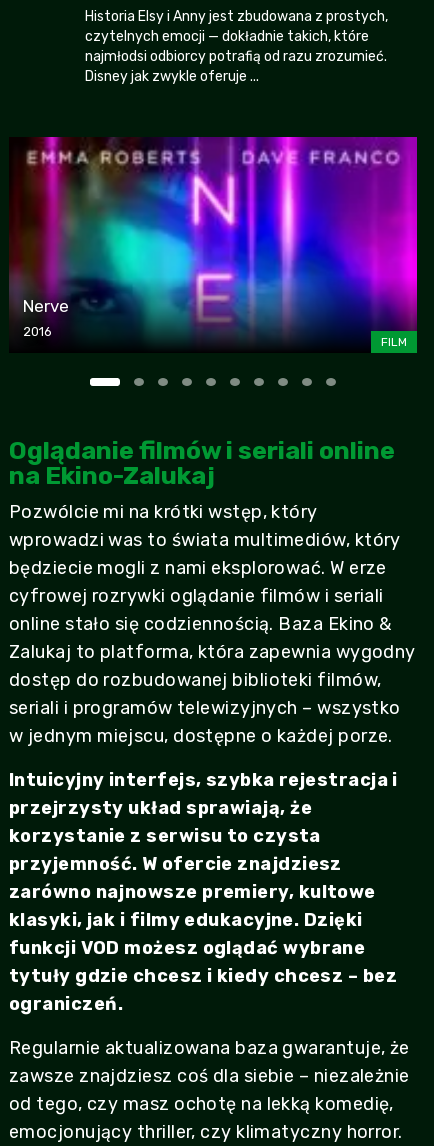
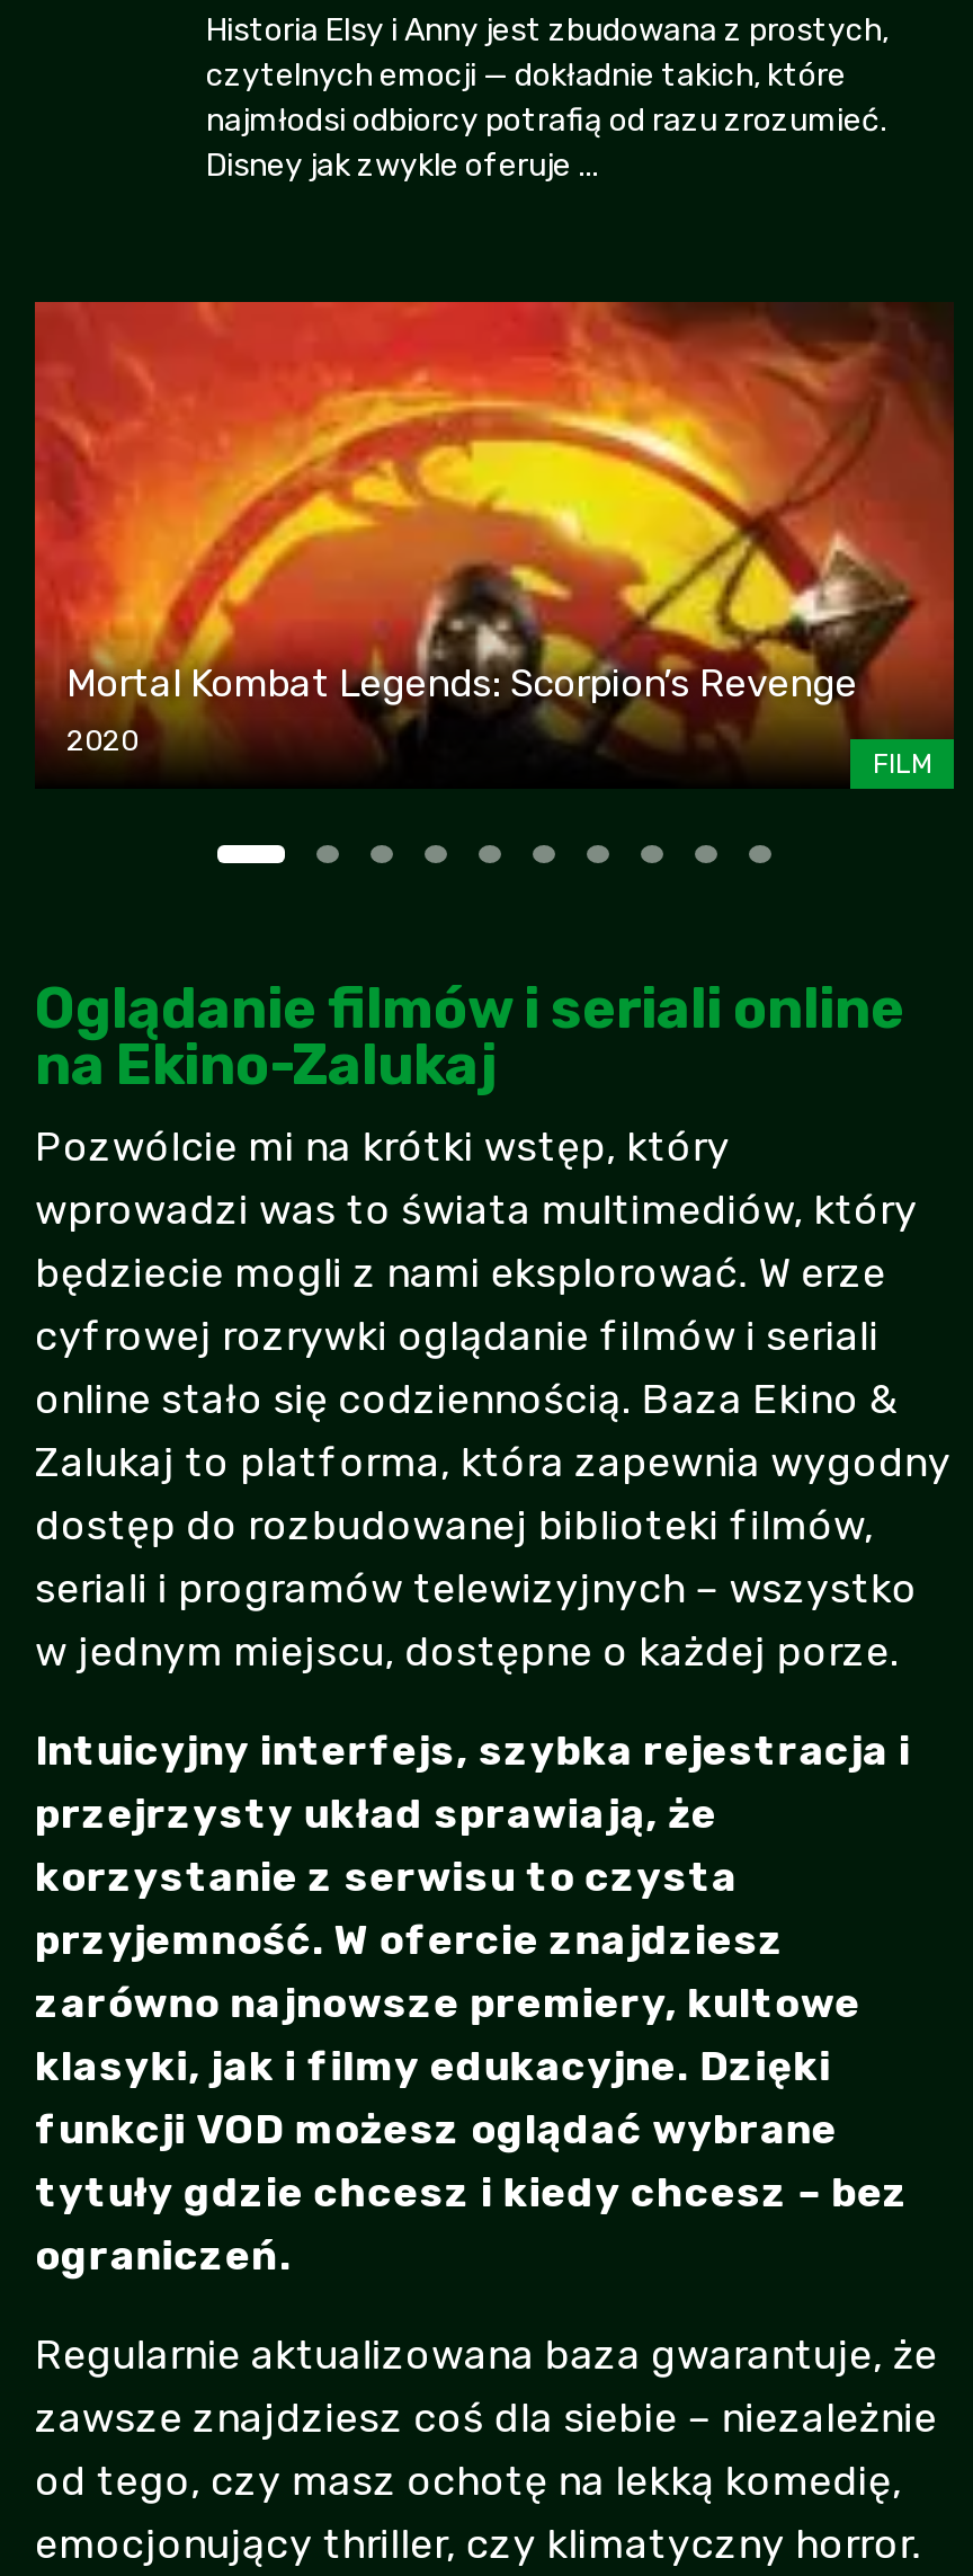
[9,136,418,344] [image] | Nerve | 2016 -> [33,300,956,771] [image] | Mortal Kombat Legends: Scorpion’s Revenge | 2020

